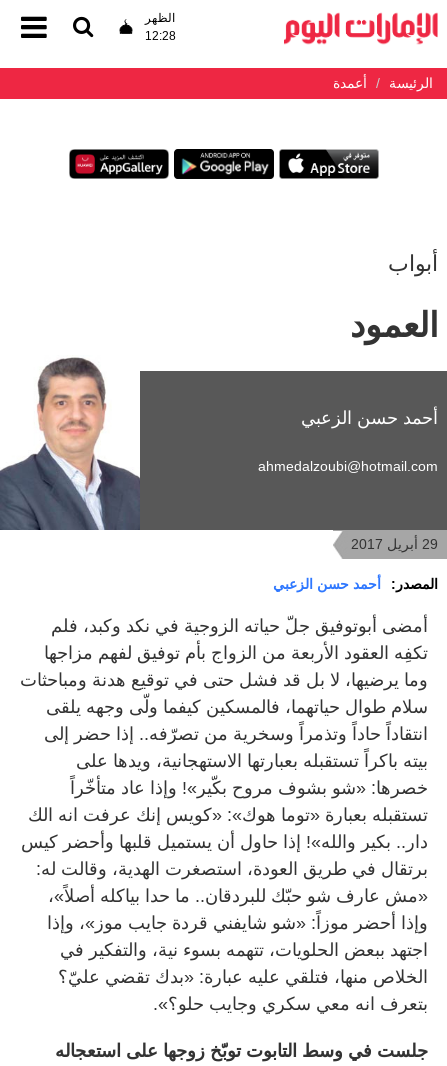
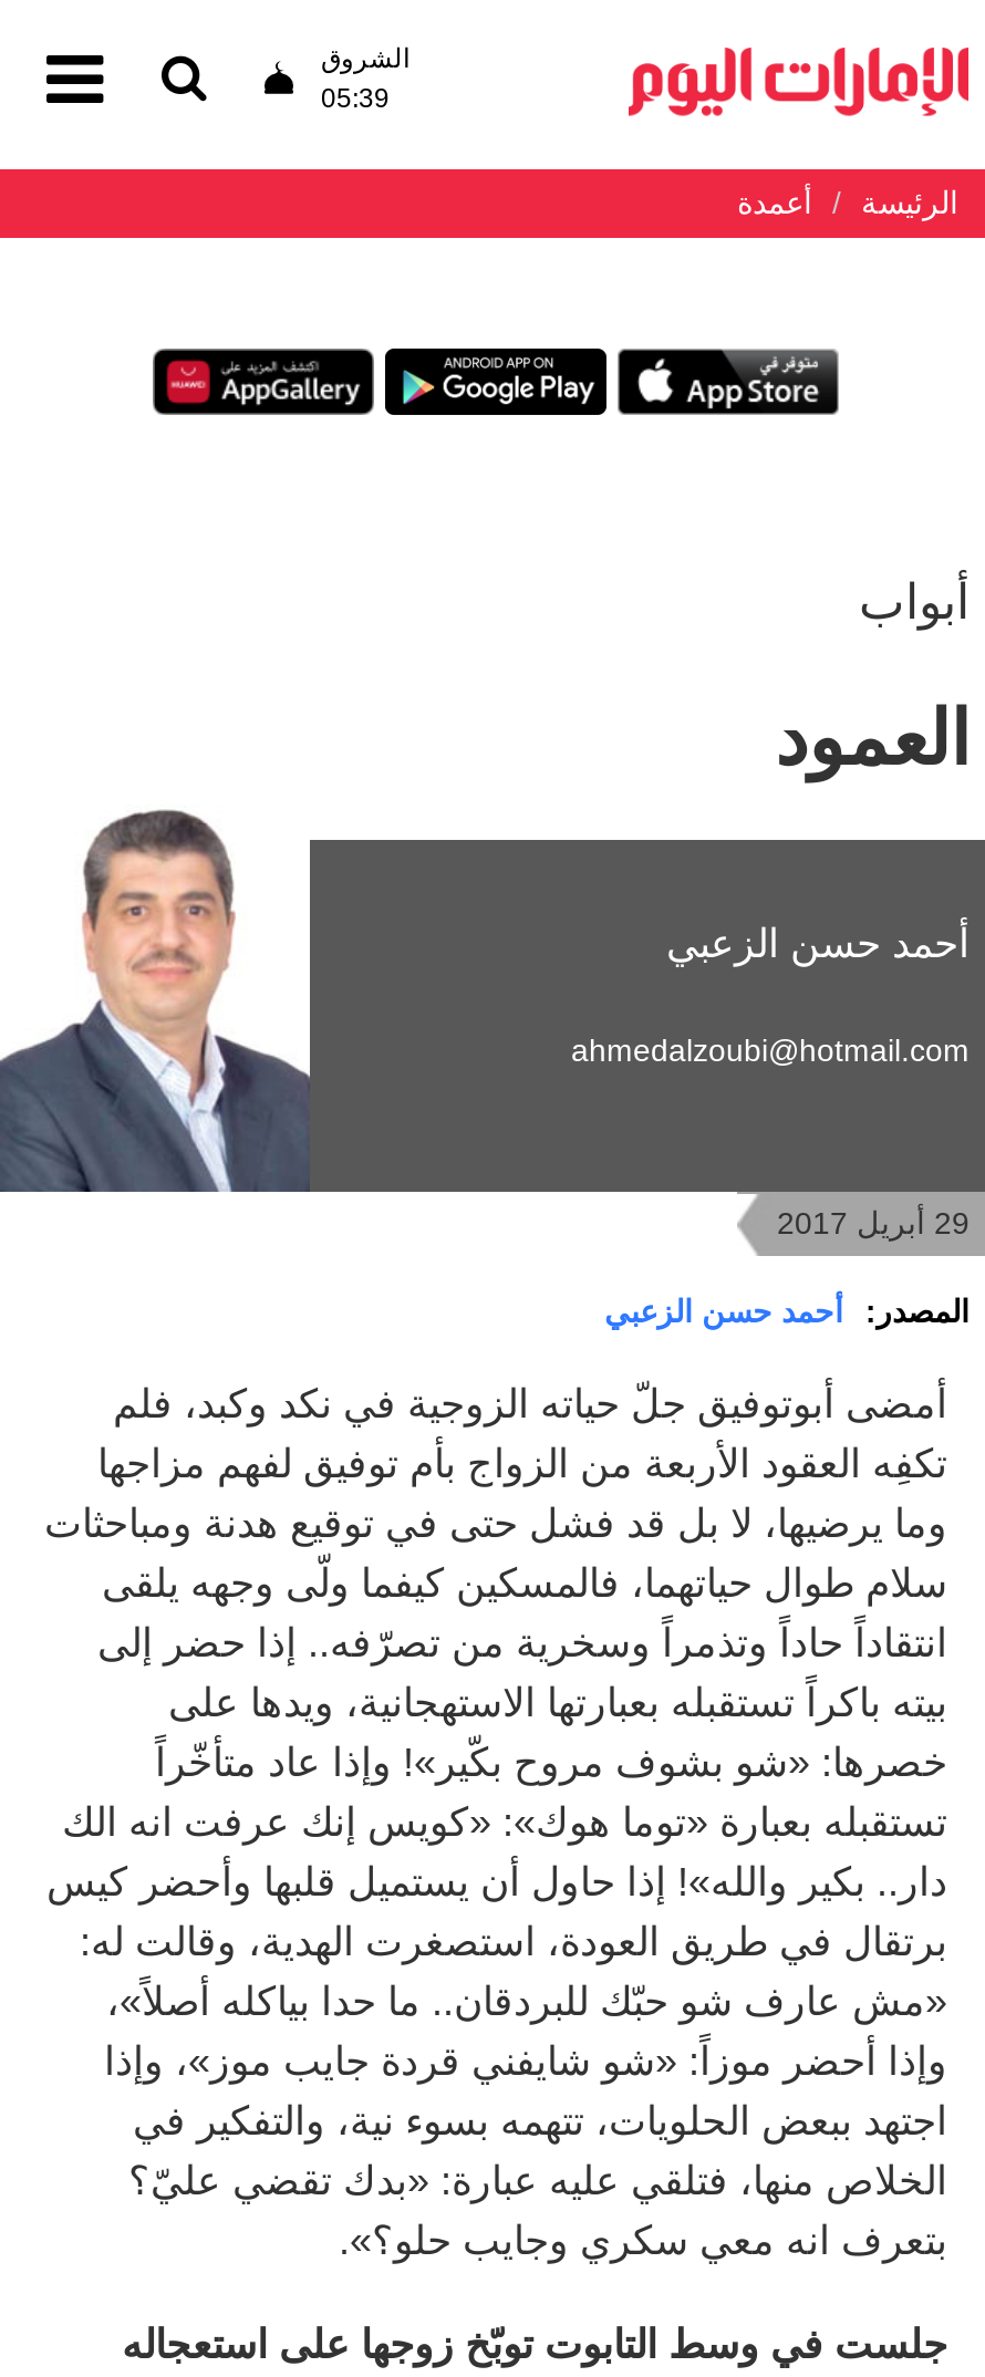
[145,11,176,43] الظهر | 12:28 -> [321,43,409,114] الشروق | 05:39

